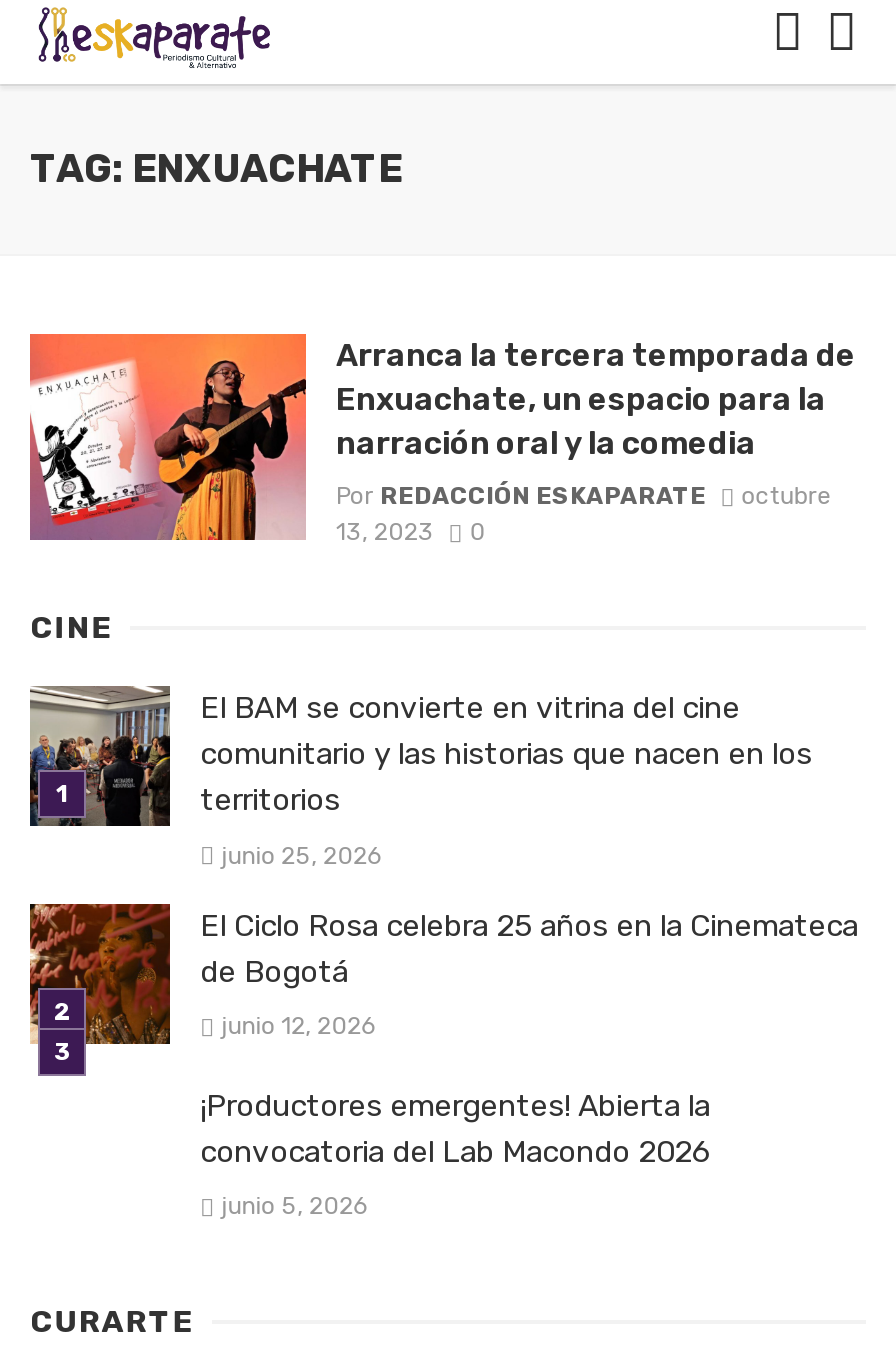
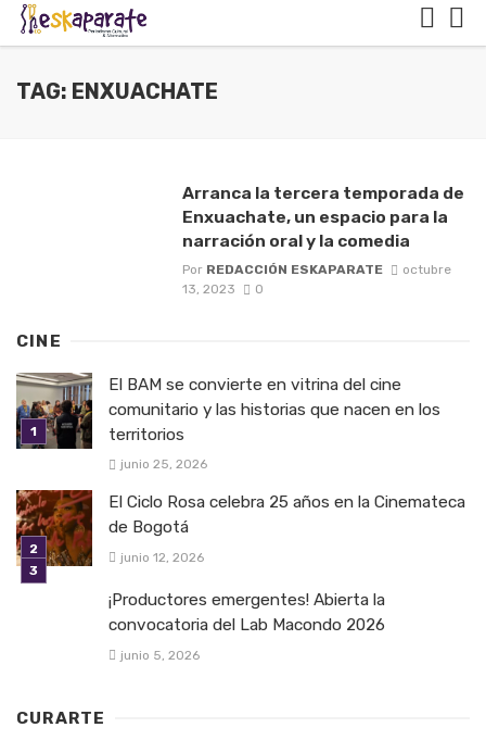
[28,332,308,542] [image] -> none

